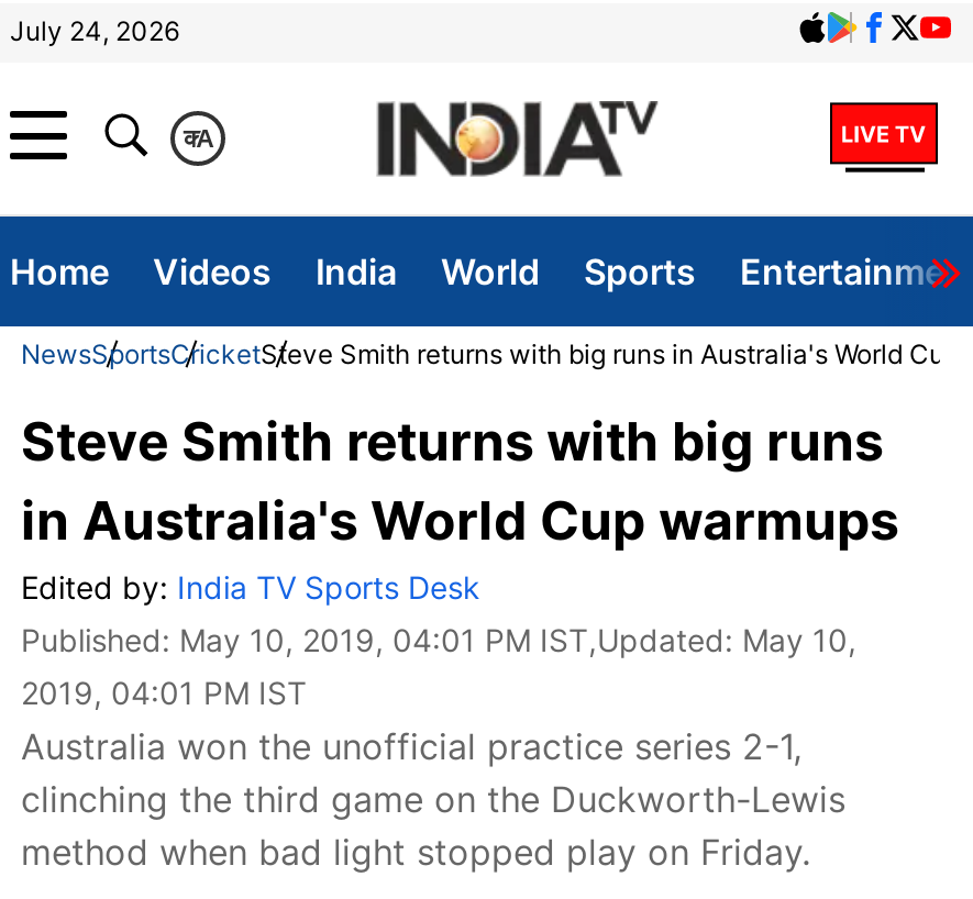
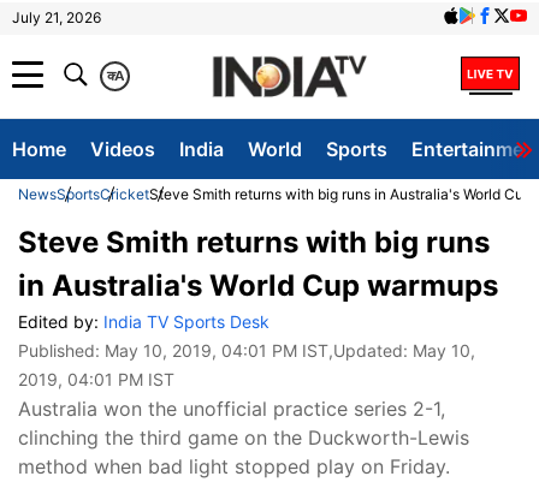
[10,14,179,47] July 24, 2026 -> [12,8,101,26] July 21, 2026

